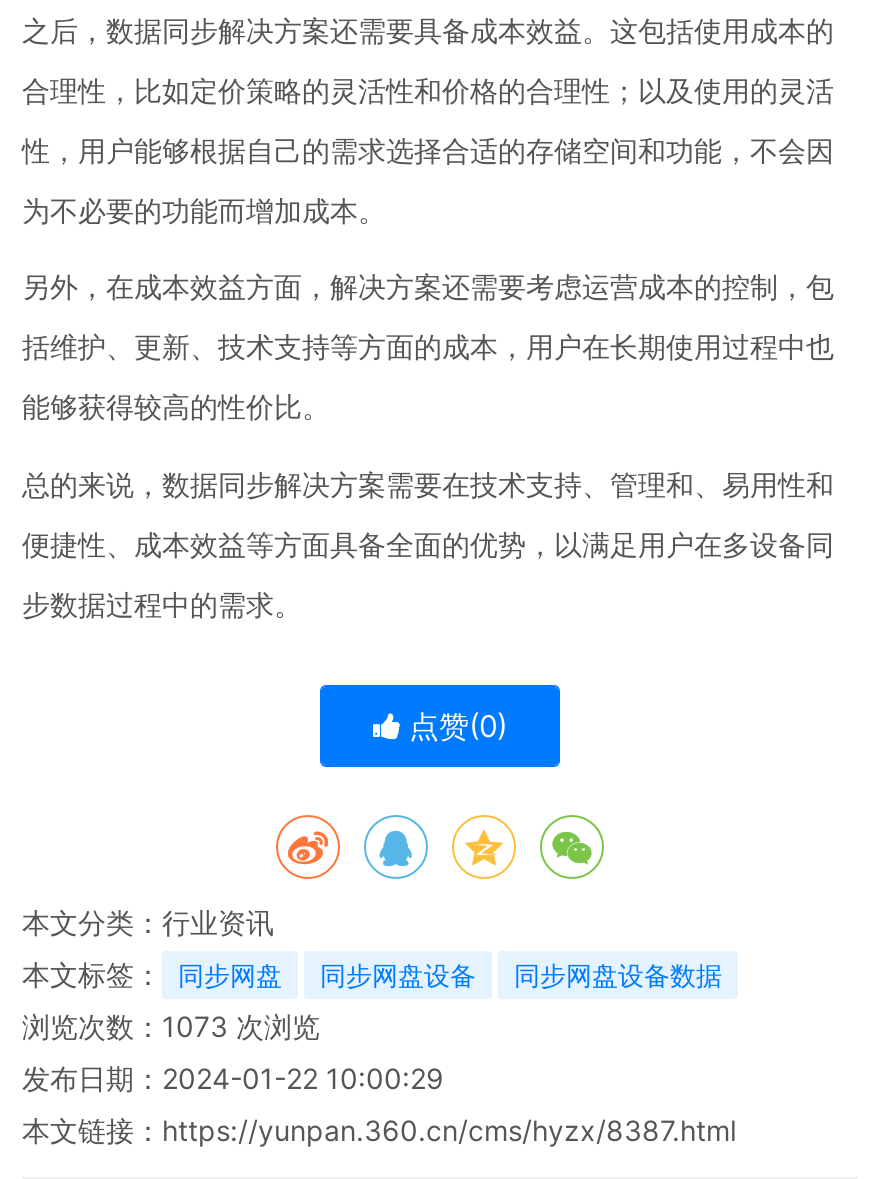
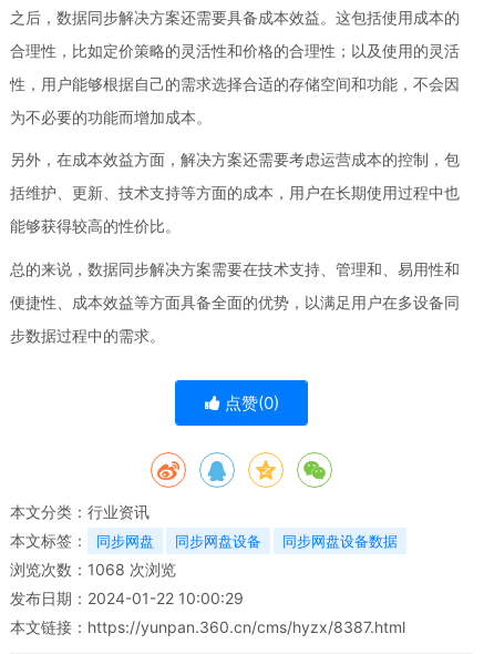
[22,1009,320,1043] 浏览次数：1073次浏览 -> [10,560,176,579] 浏览次数：1068次浏览

